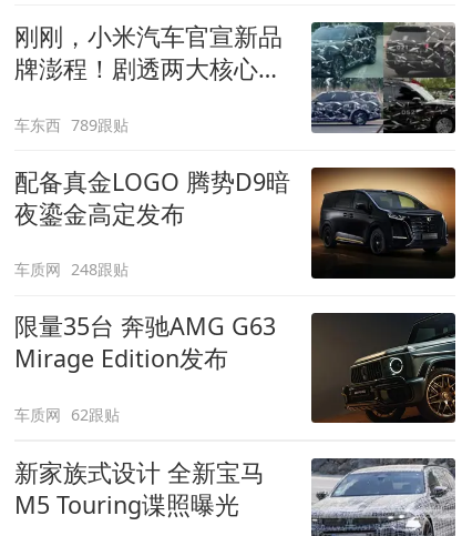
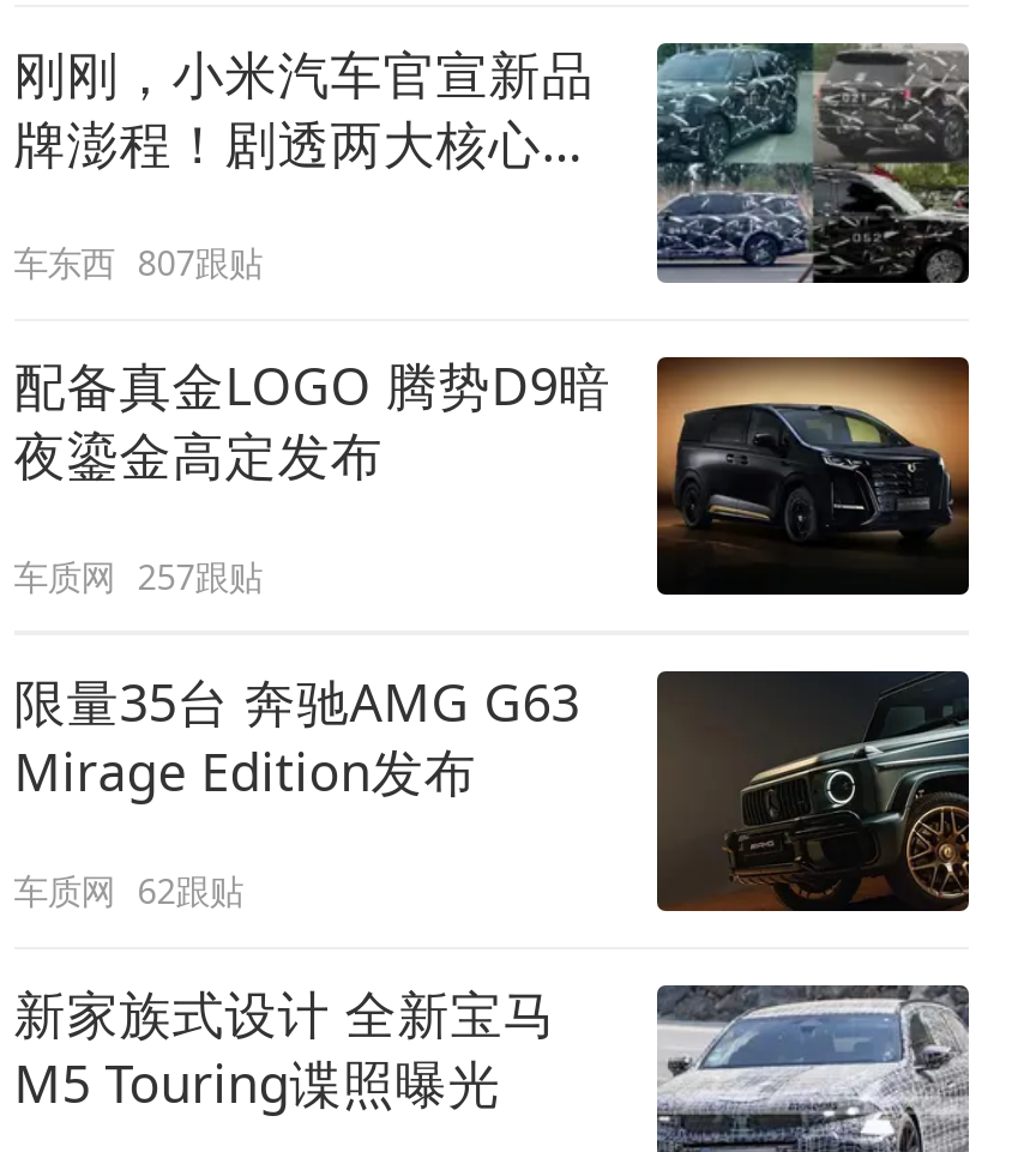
[14,114,129,135] 车东西 789跟贴 -> [14,240,262,285] 车东西 807跟贴
[14,259,129,280] 车质网 248跟贴 -> [14,553,262,599] 车质网 257跟贴

